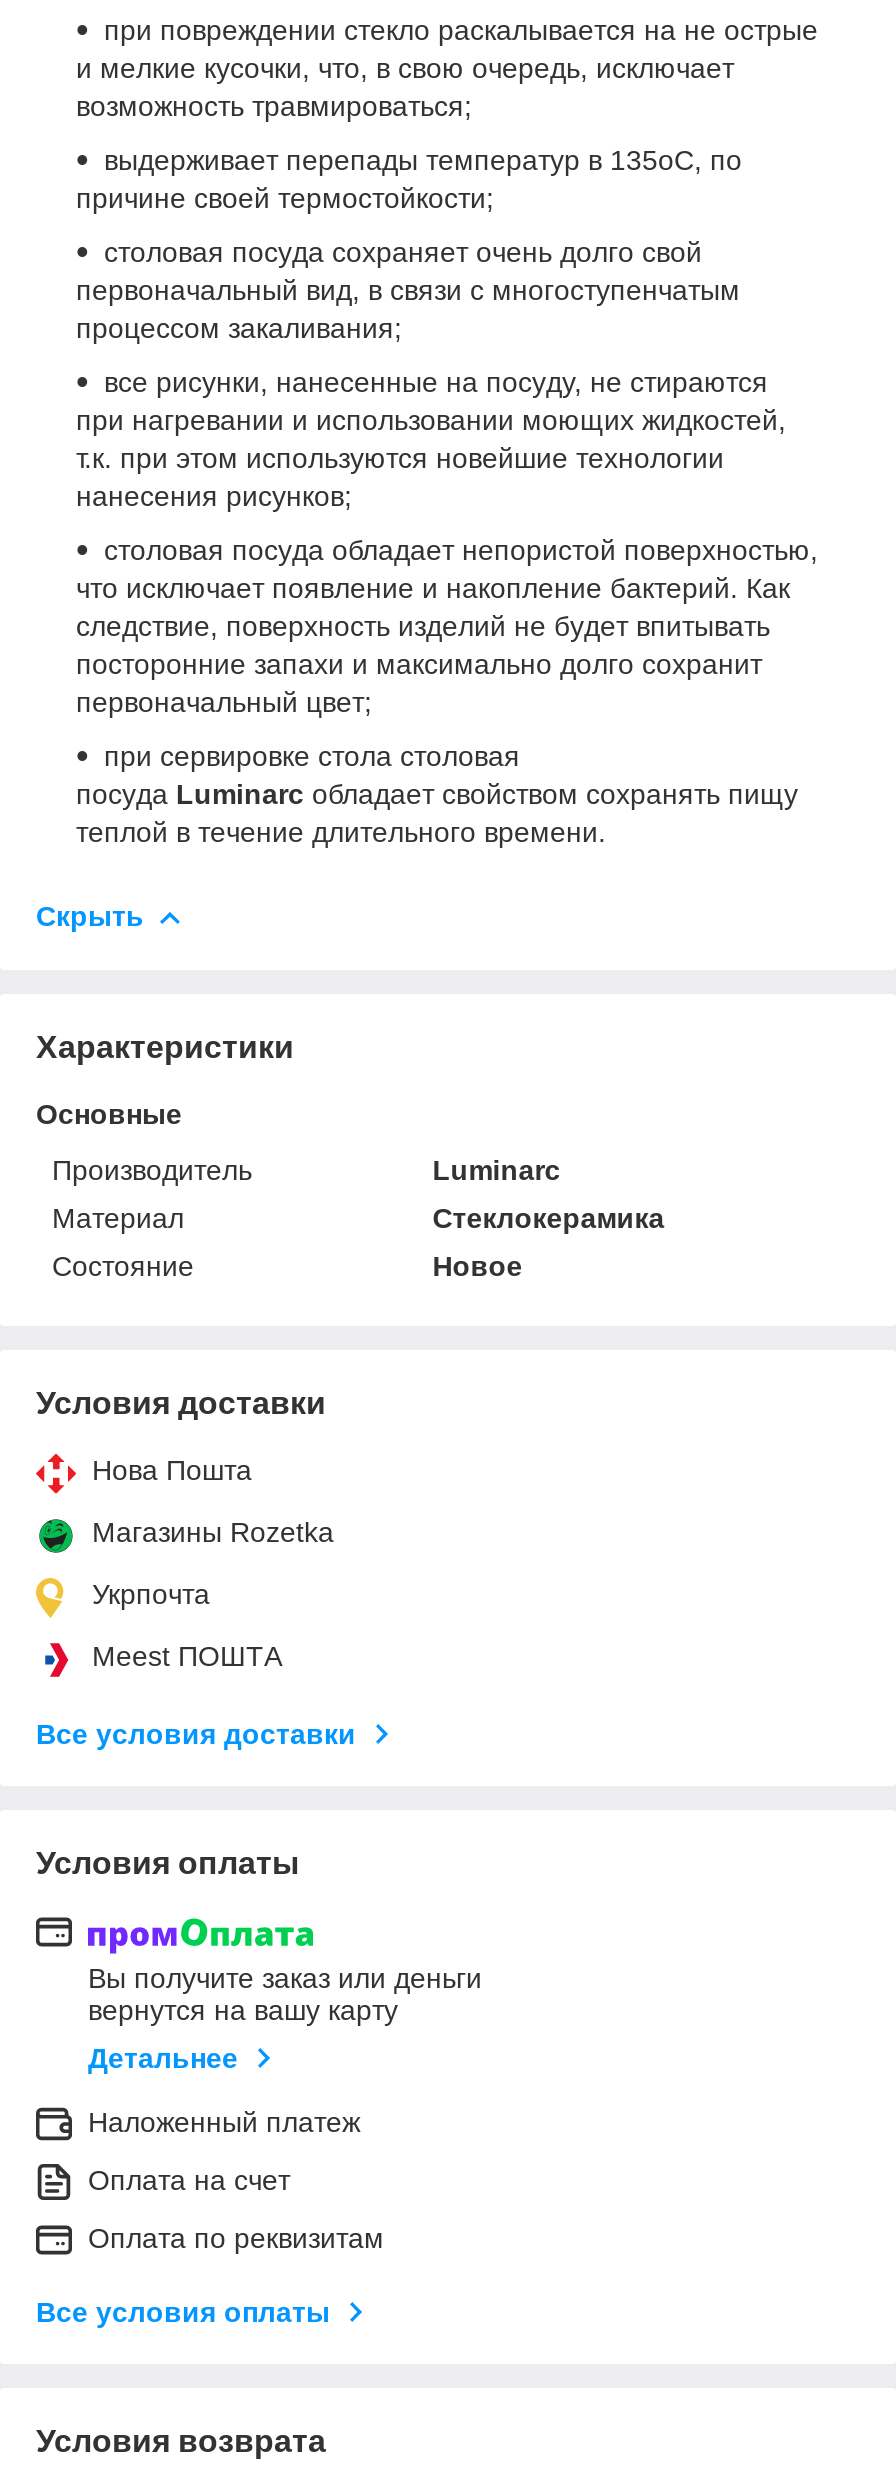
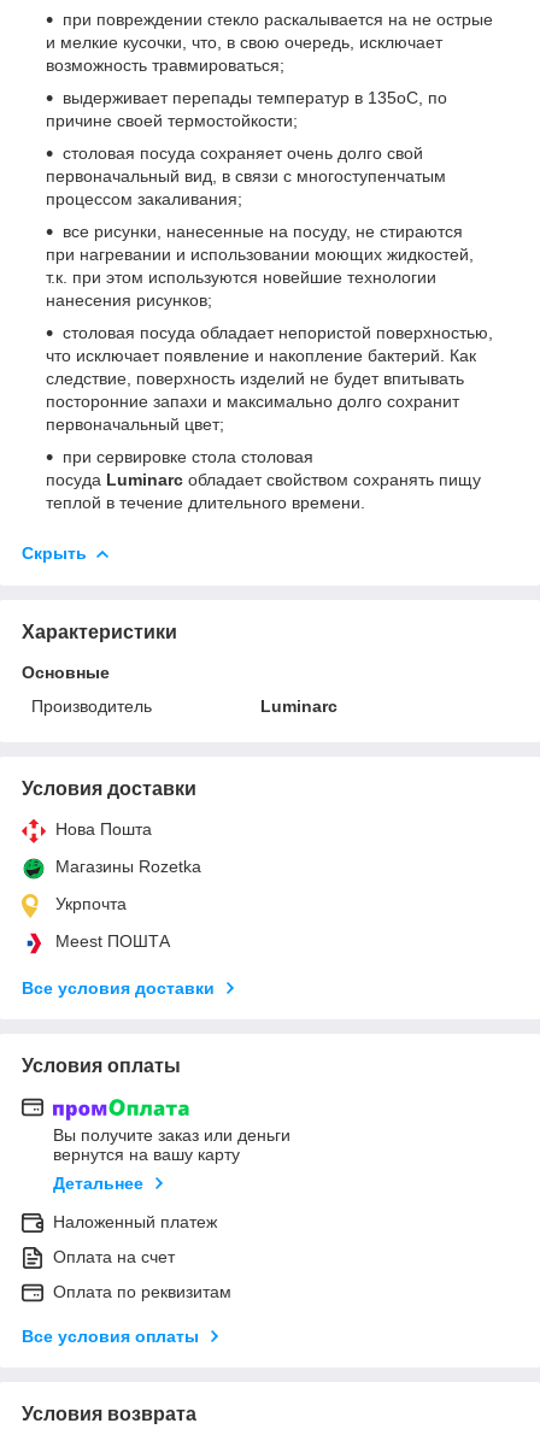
[52,1202,664,1282] Материал | Стеклокерамика | Состояние | Новое -> none

